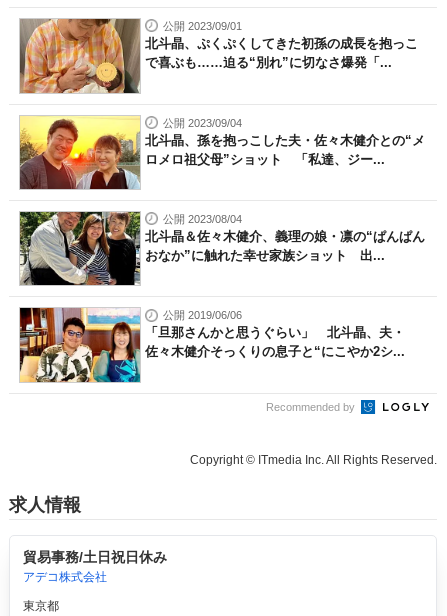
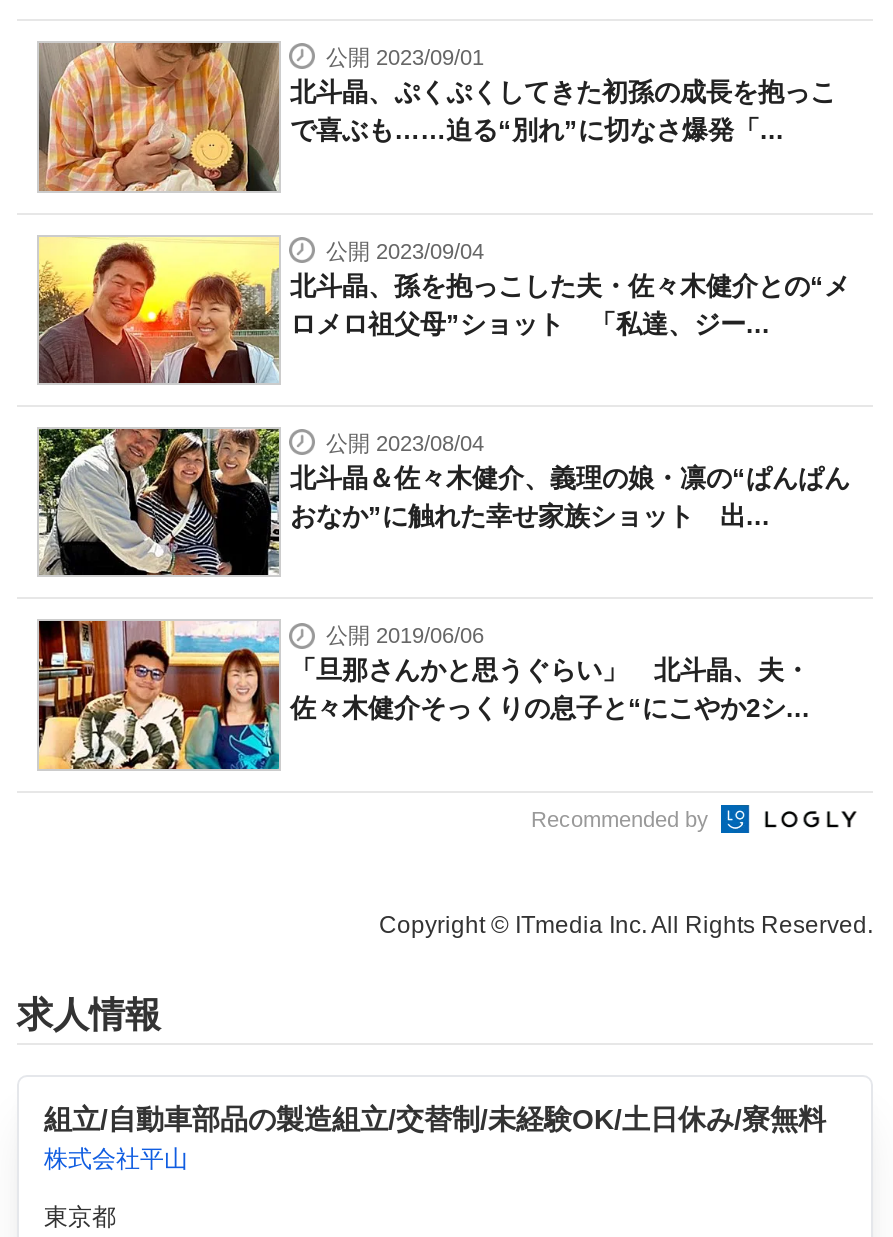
[22,549,166,584] 貿易事務/土日祝日休み | アデコ株式会社 -> [44,1104,826,1174] 組立/自動車部品の製造組立/交替制/未経験OK/土日休み/寮無料 | 株式会社平山

